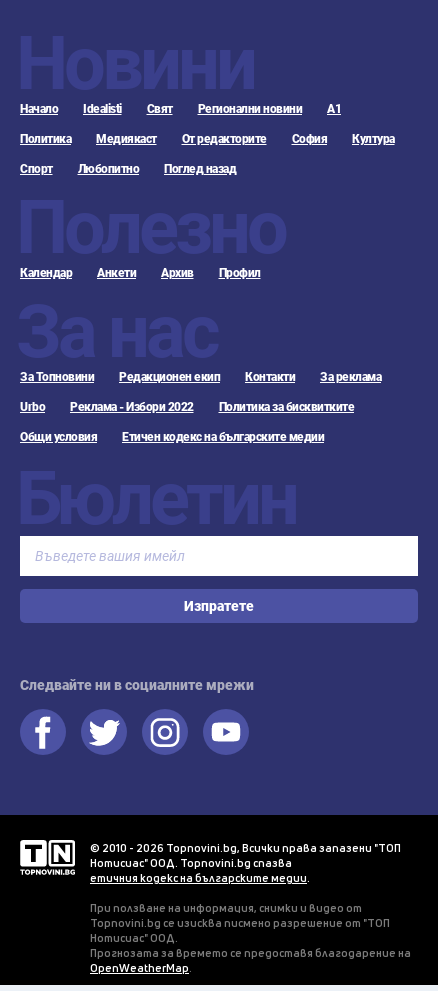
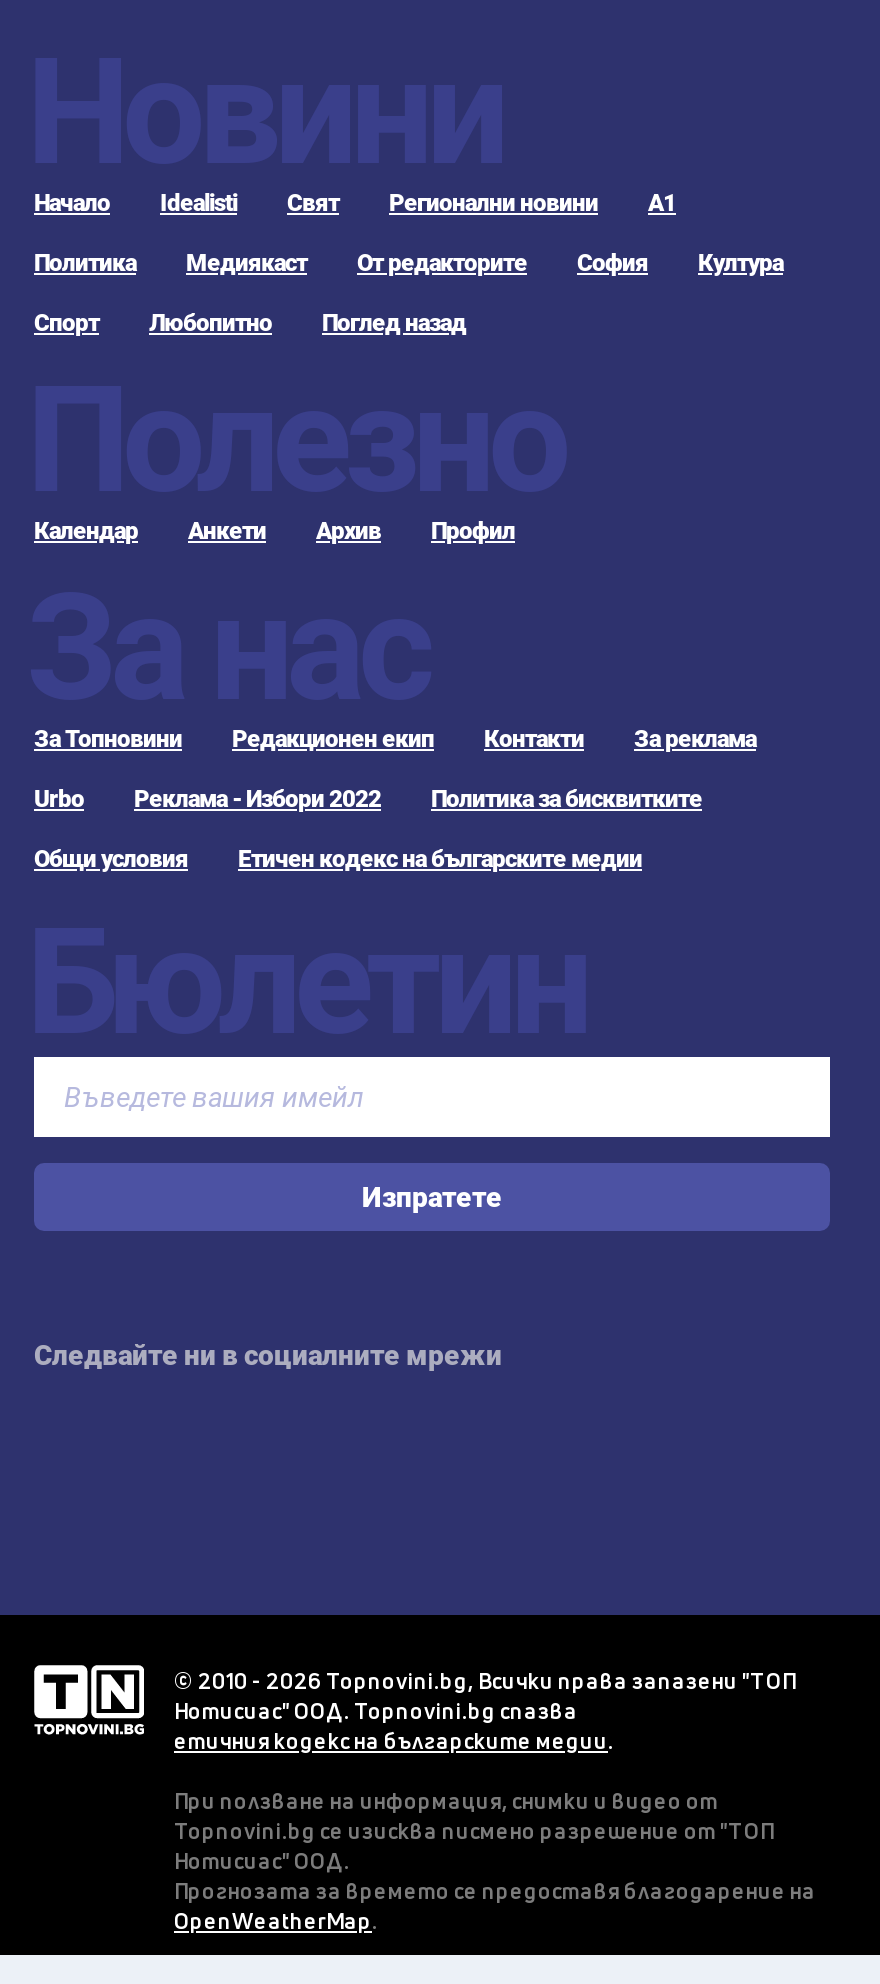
[20,709,66,755] [image] -> none
[81,709,127,755] [image] -> none
[142,709,188,755] [image] -> none
[203,709,249,755] [image] -> none

